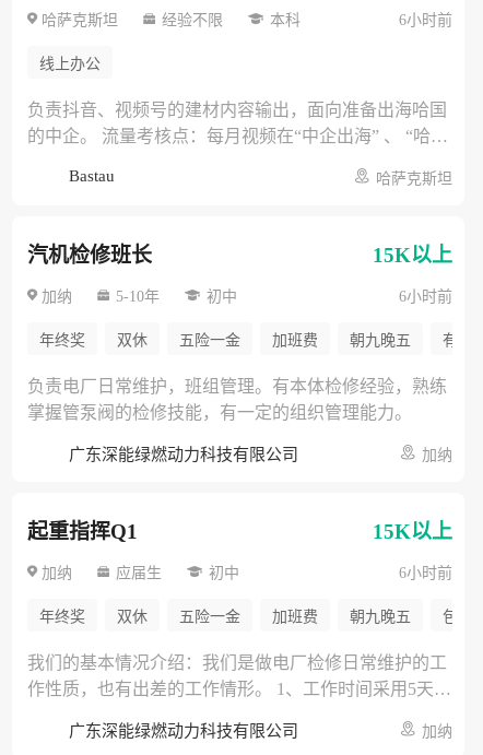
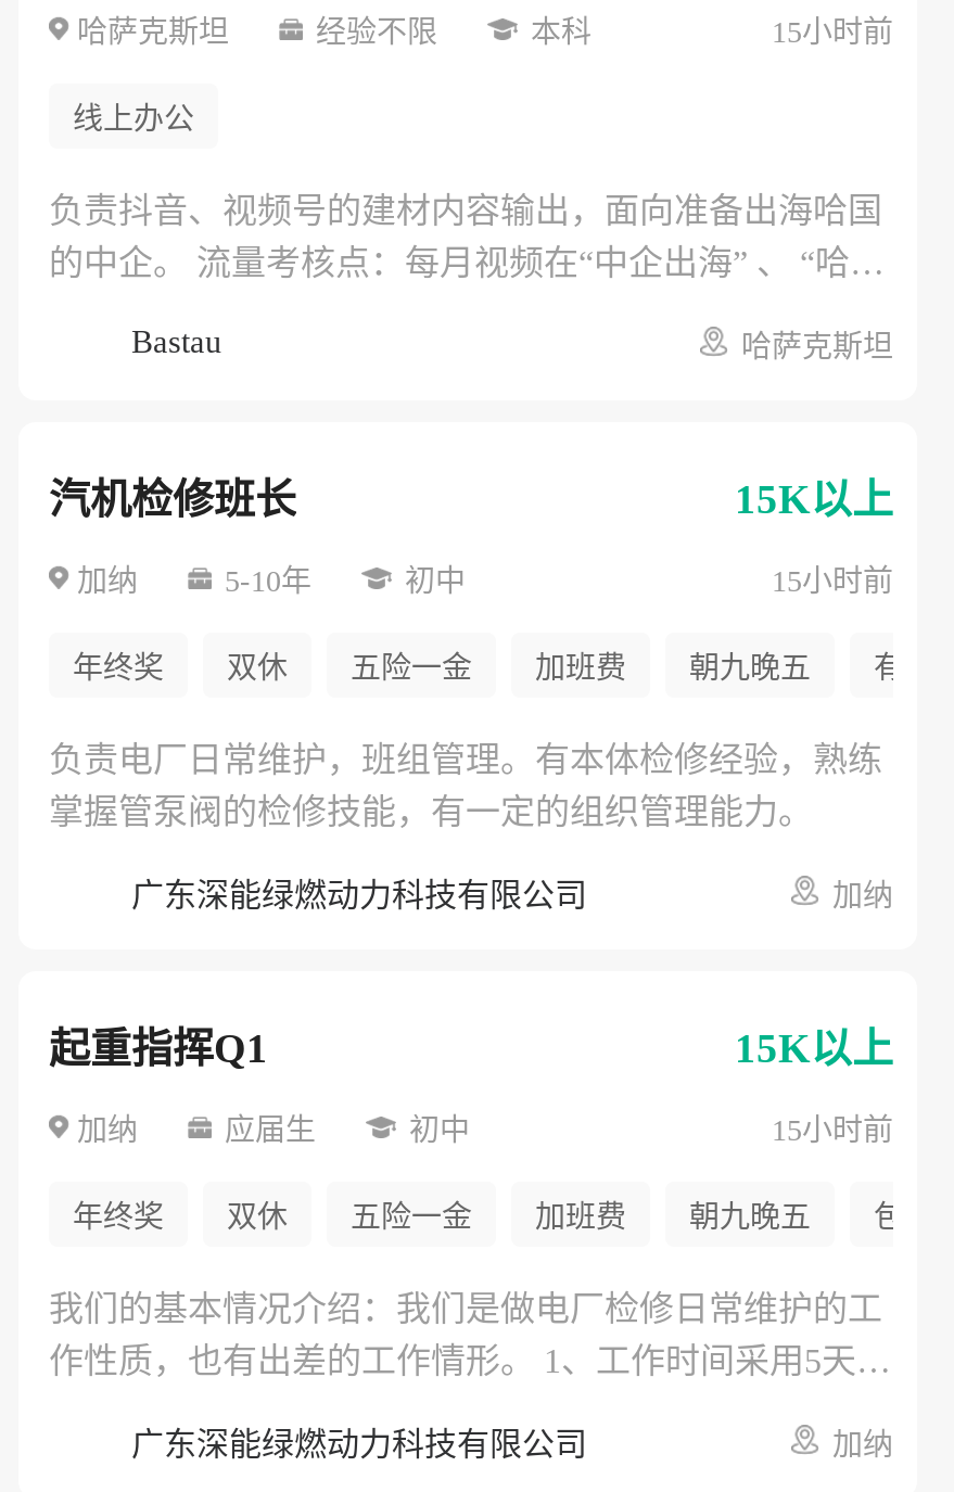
[399,12,452,28] 6小时前 -> [772,16,893,49] 15小时前
[399,288,452,305] 6小时前 -> [772,565,893,598] 15小时前
[399,565,452,581] 6小时前 -> [772,1114,893,1147] 15小时前

